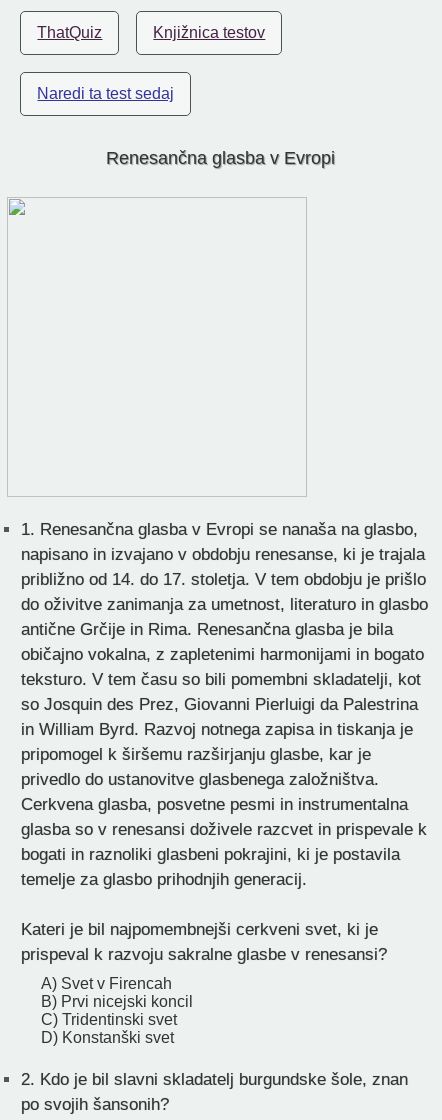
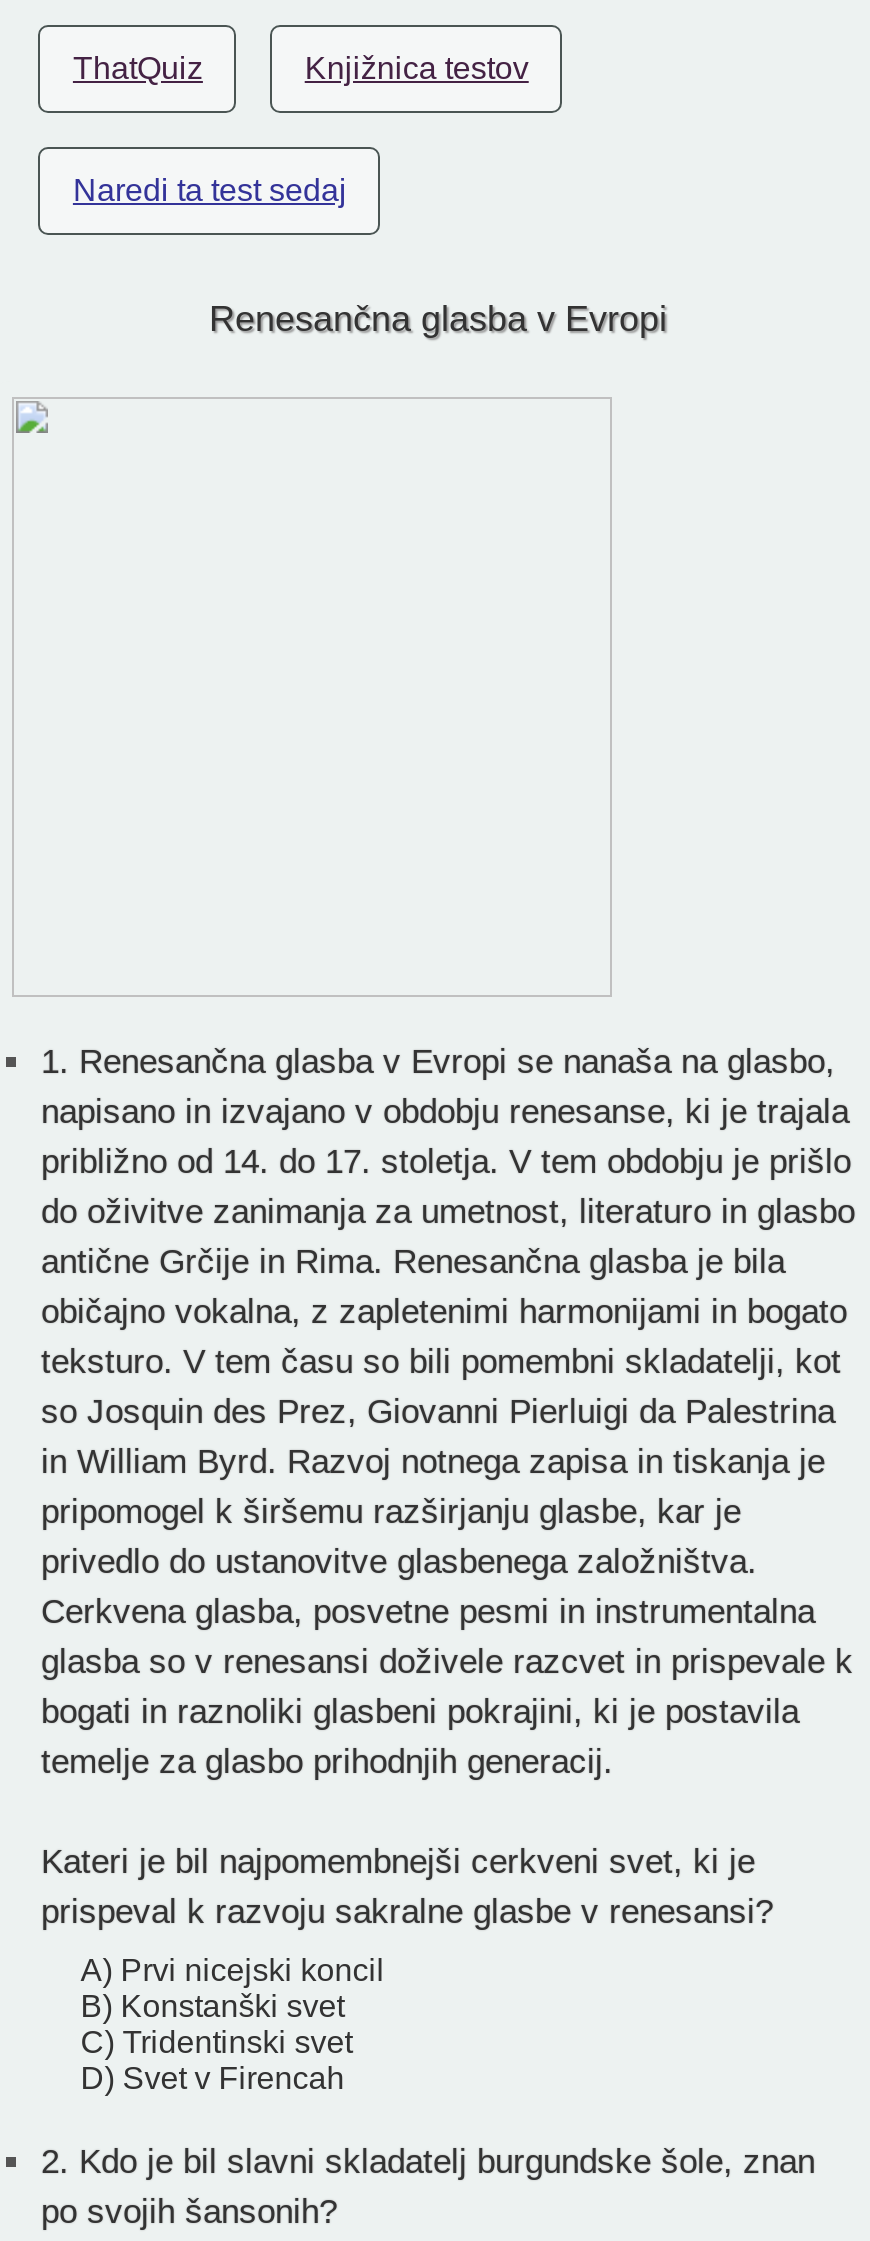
[41,975,193,1010] A) Svet v Firencah | B) Prvi nicejski koncil -> [81,1953,385,2023] A) Prvi nicejski koncil | B) Konstanški svet
[41,1029,174,1046] D) Konstanški svet -> [81,2061,345,2095] D) Svet v Firencah

